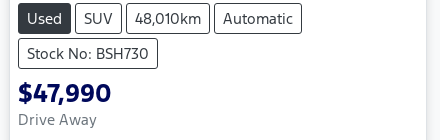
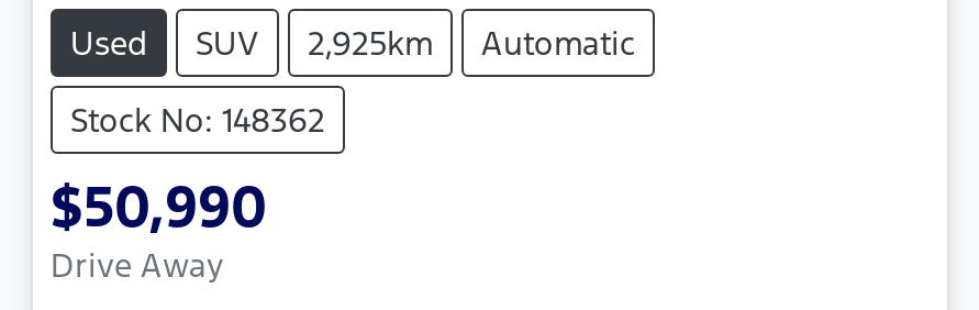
[27,9,293,28] Used SUV 48,010km Automatic -> [70,22,635,63] Used SUV 2,925km Automatic
[27,44,149,63] Stock No: BSH730 -> [70,98,325,140] Stock No: 148362
[18,77,112,109] $47,990 -> [51,171,268,241] $50,990

